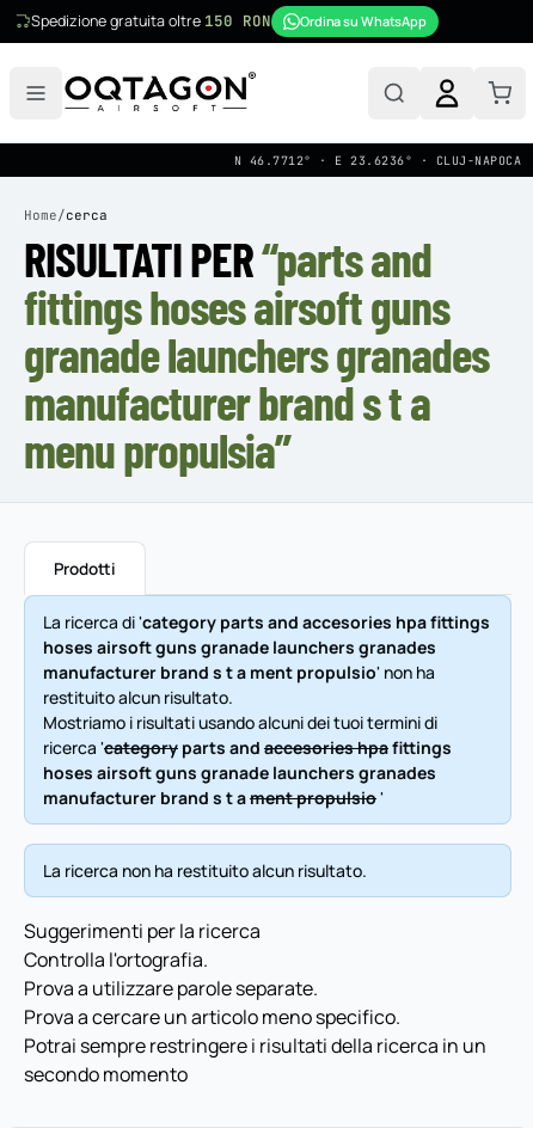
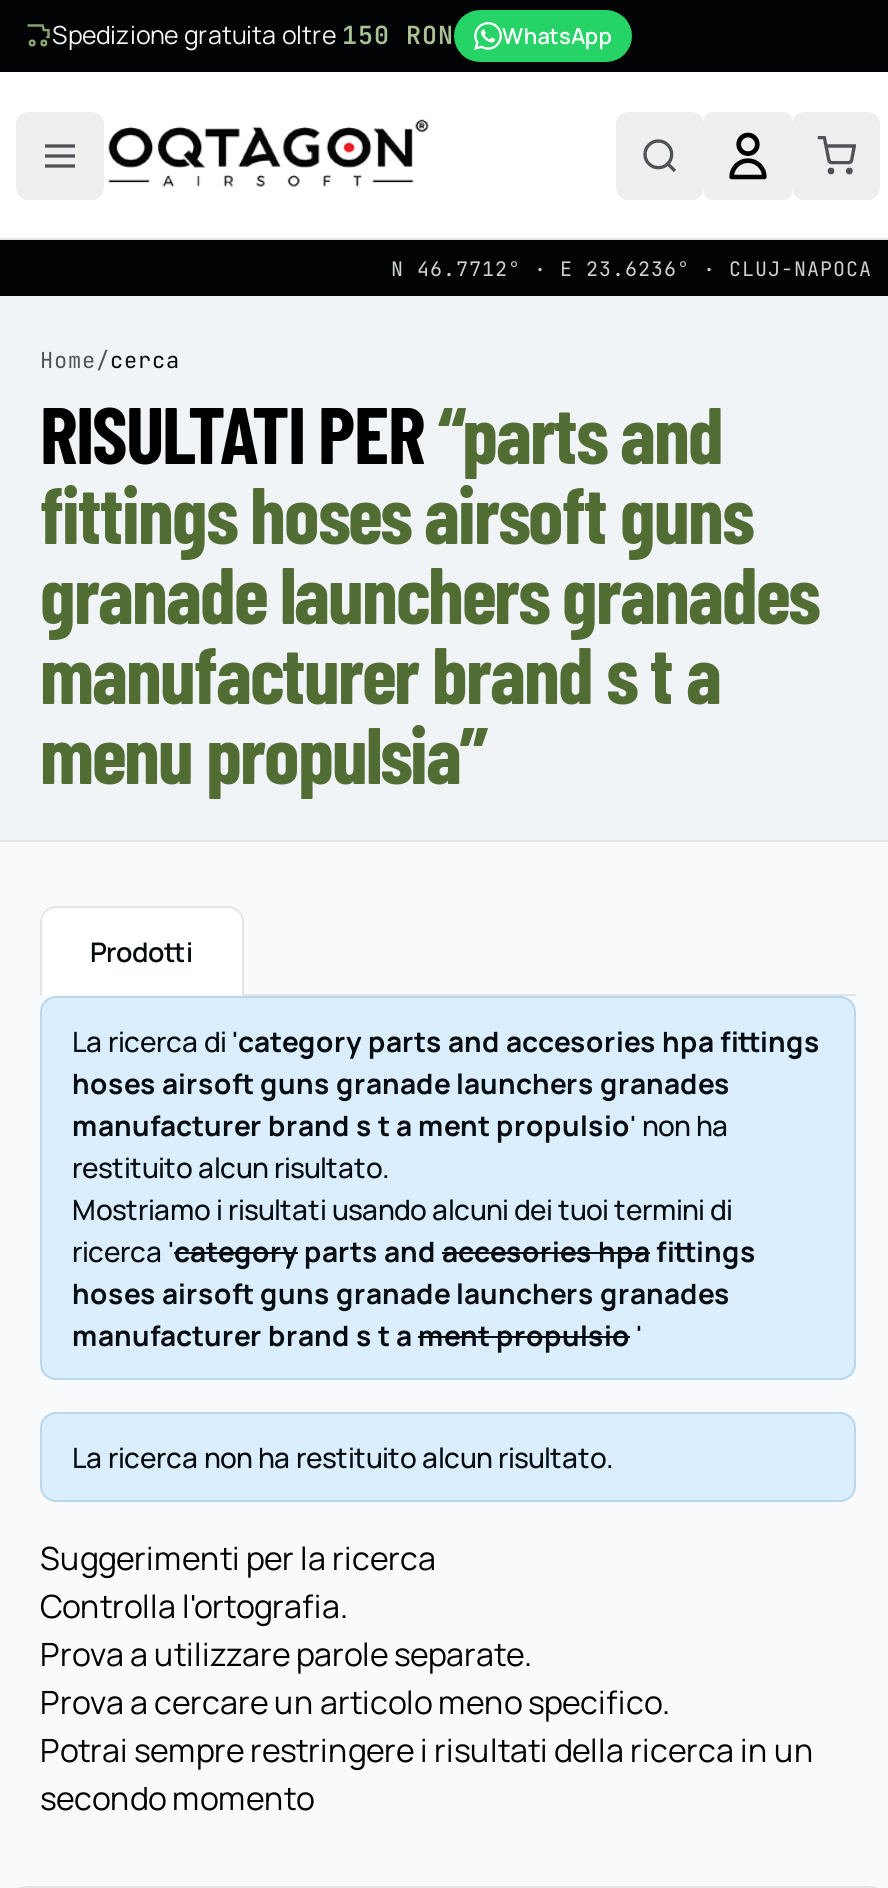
[300,12,427,30] Ordina su WhatsApp -> [502,20,612,50] WhatsApp

